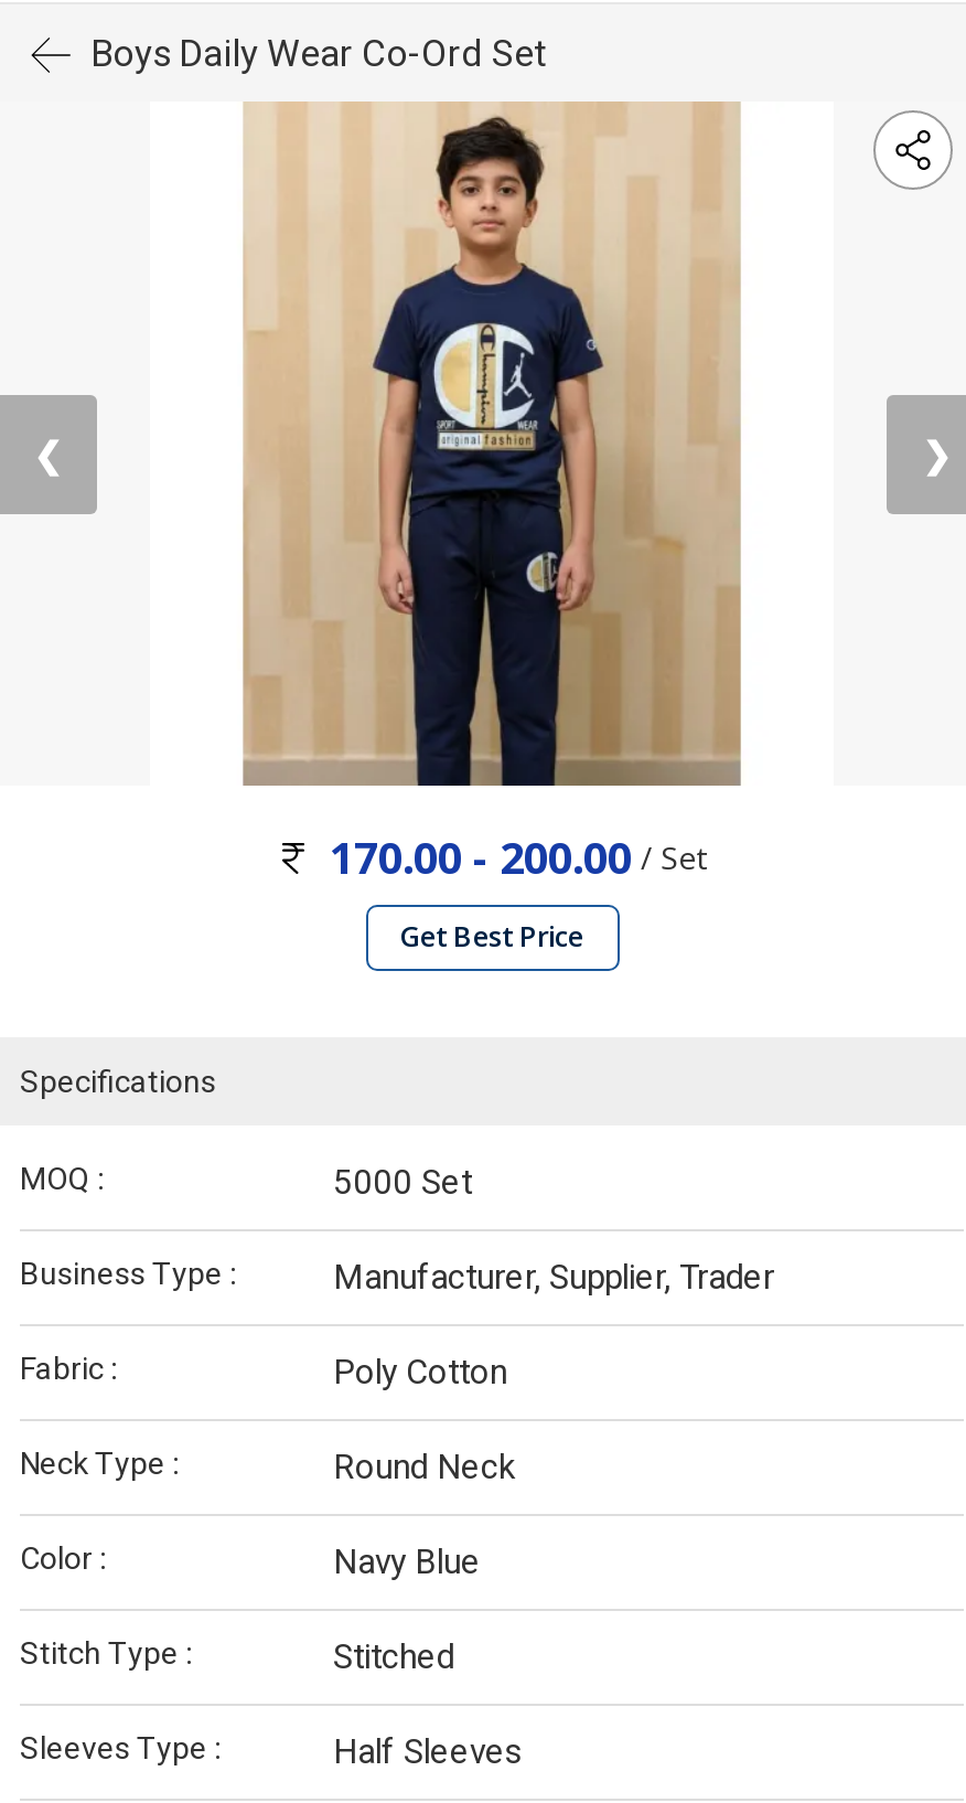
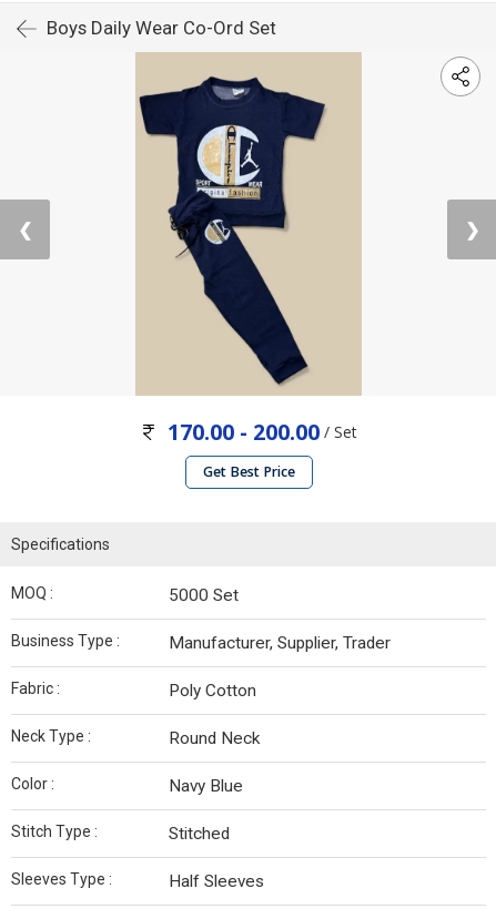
[243,102,743,788] [image] -> [124,53,374,396] [image]

